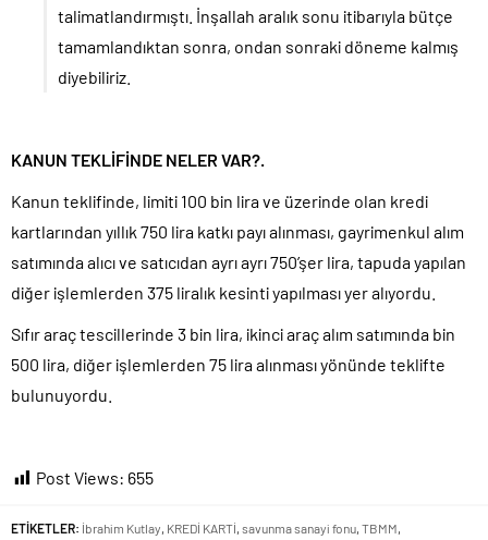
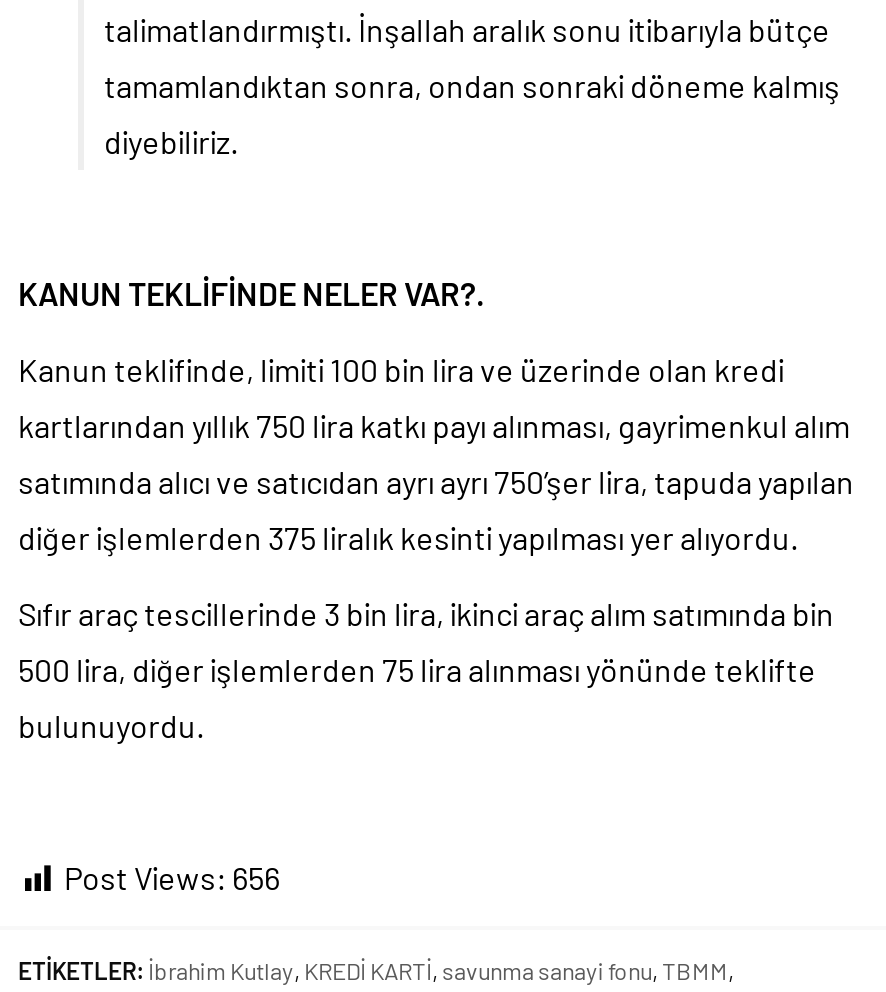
[36,467,154,488] Post Views: 655 -> [64,858,280,896] Post Views: 656

